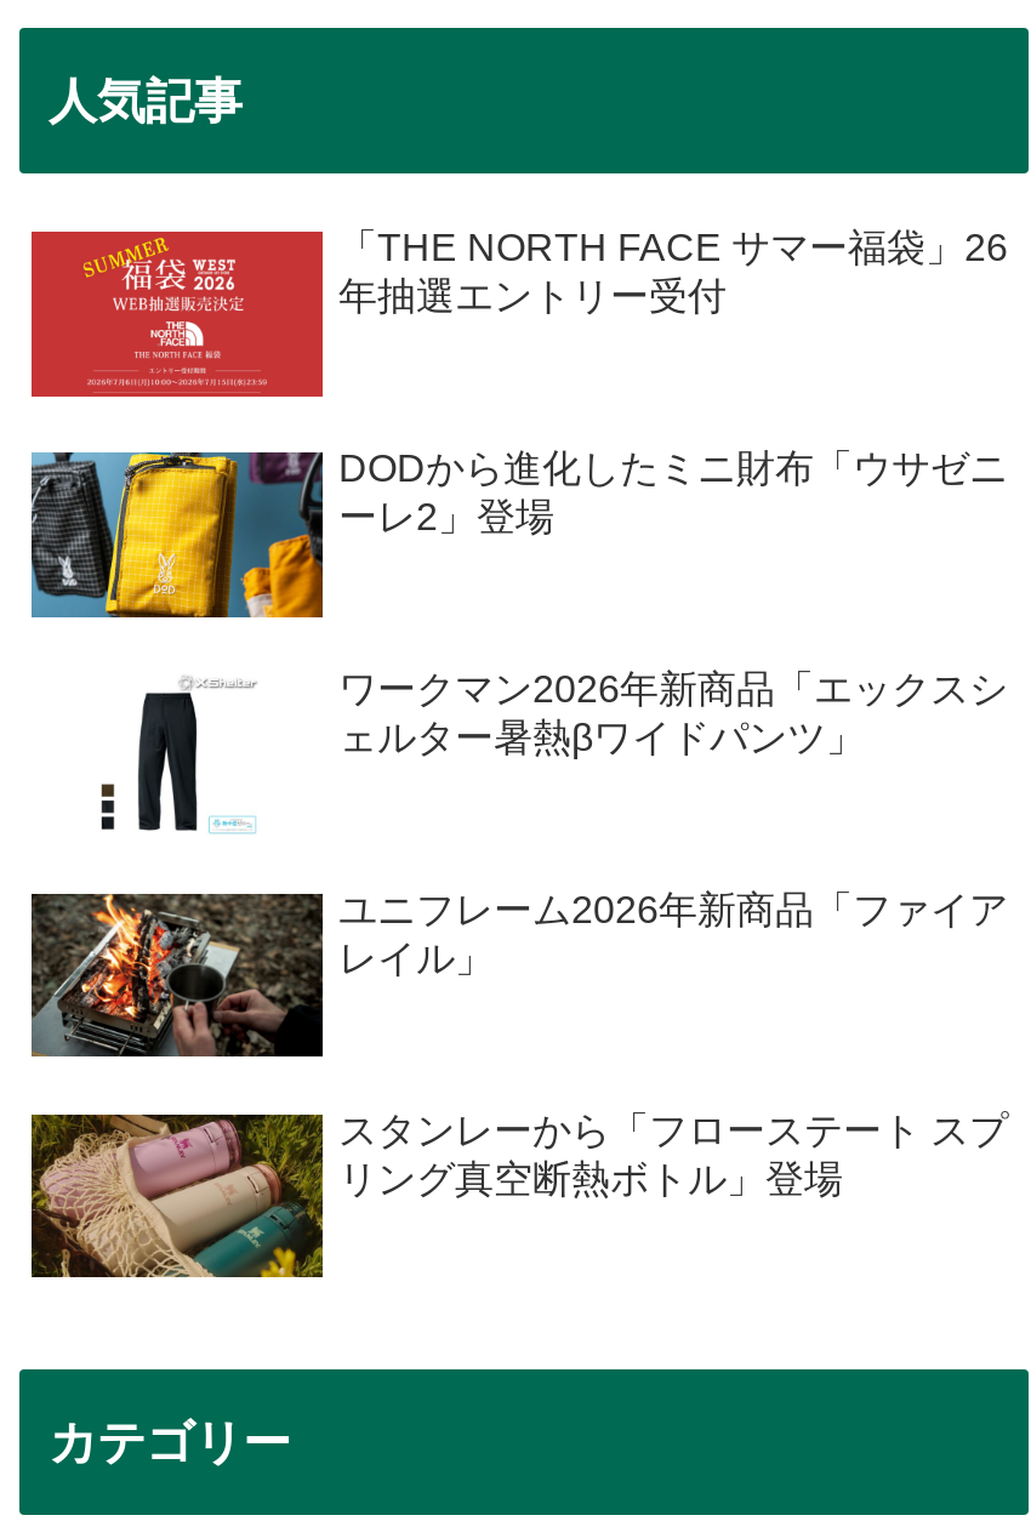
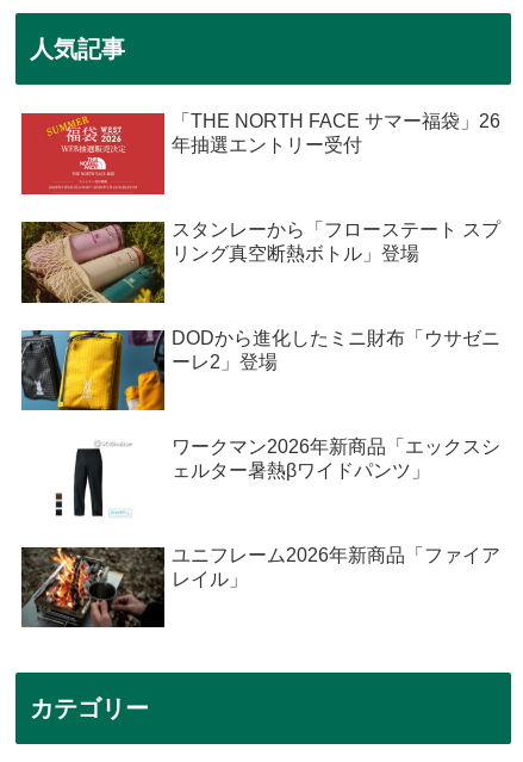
moved [27,448,1008,978] -> [19,328,501,589]: [image] | DODから進化したミニ財布「ウサゼニ | ーレ2」登場 | ワークマン2026年新商品「エックスシ | ェルター暑熱βワイドパンツ」 | ユニフレーム2026年新商品「ファイア | レイル」
moved [29,1109,1008,1280] -> [20,219,501,304]: [image] | スタンレーから「フローステート スプ | リング真空断熱ボトル」登場

